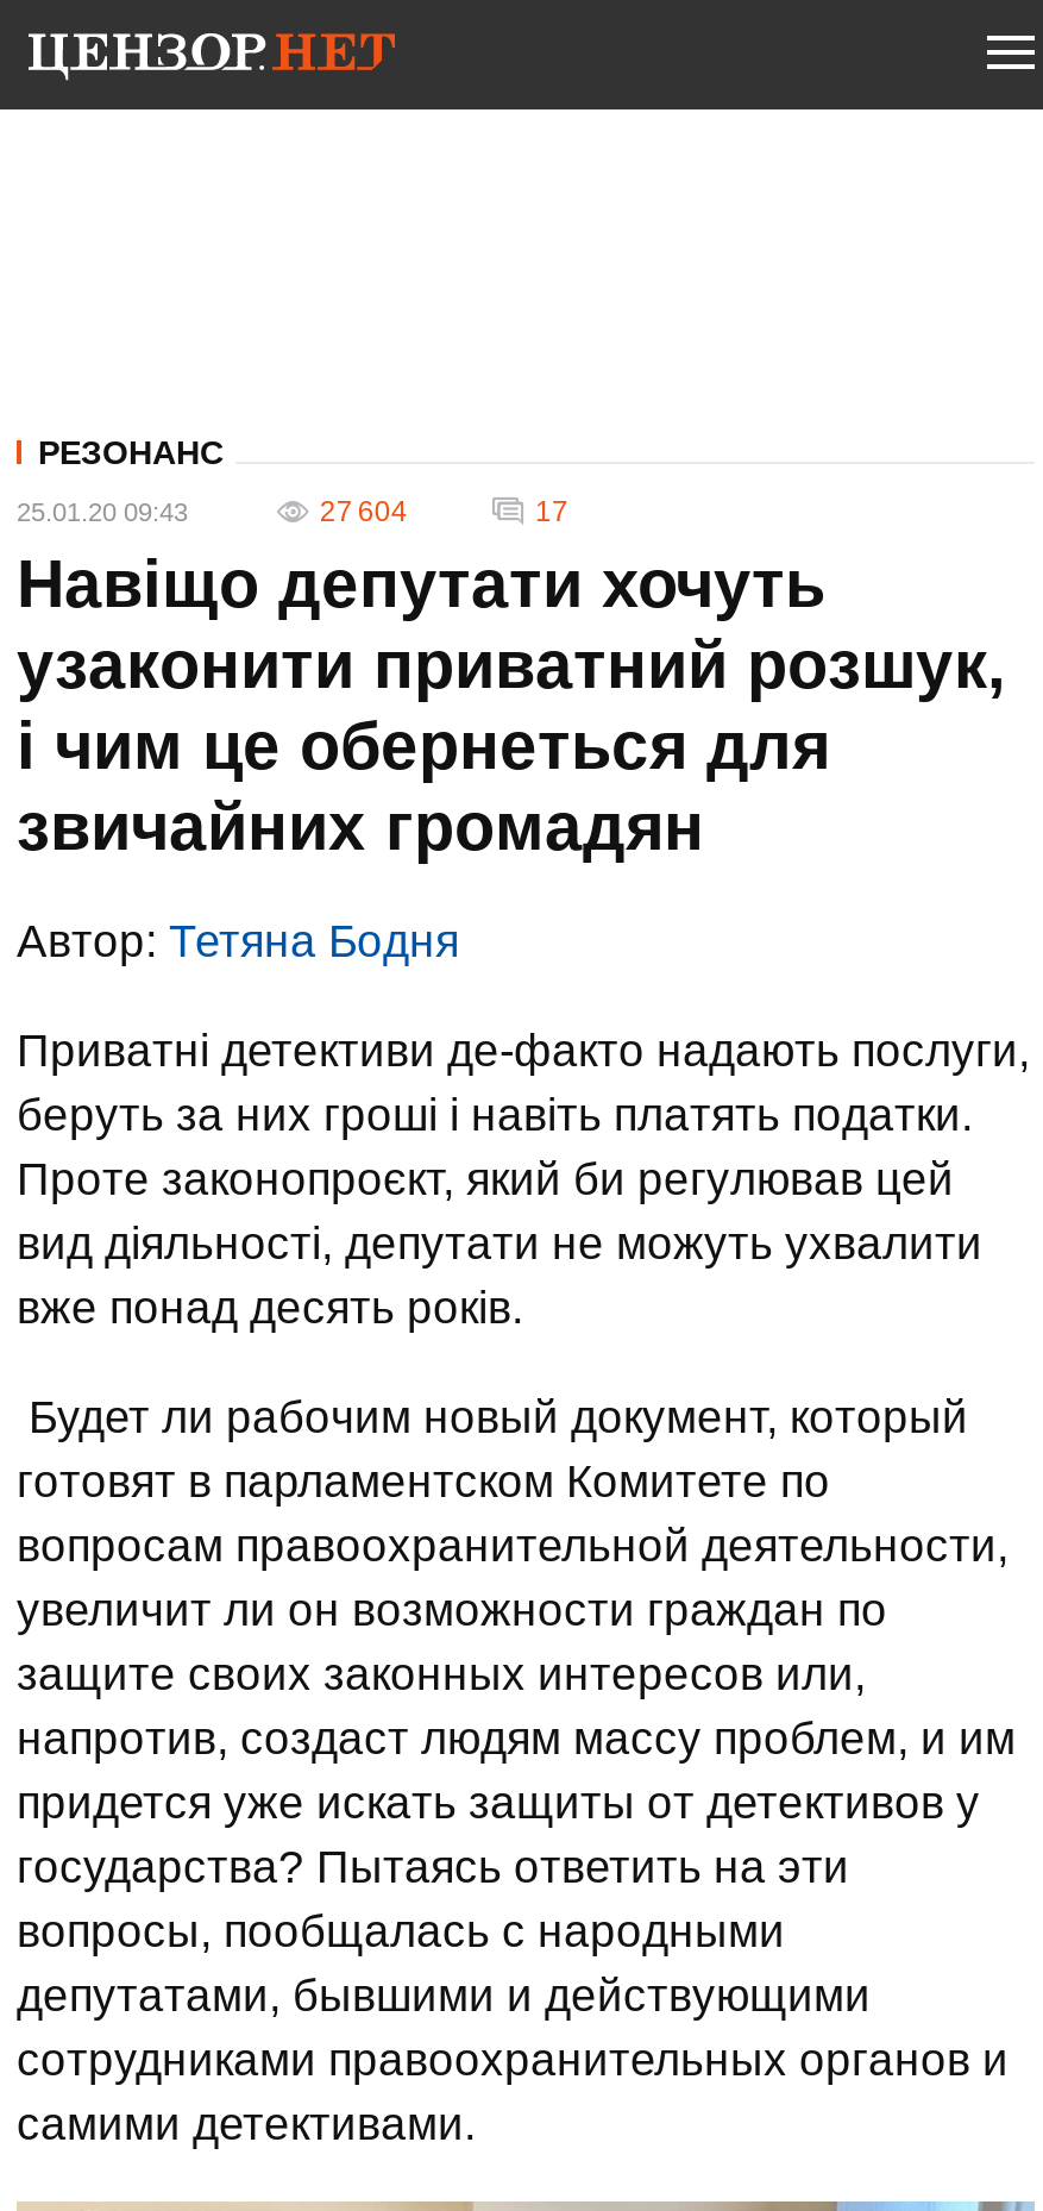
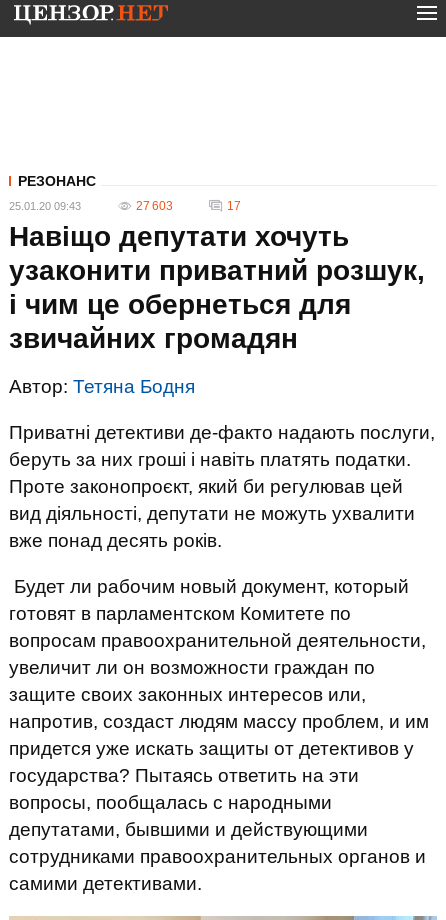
[320,495,408,528] 27 604 -> [136,199,173,213] 27 603

